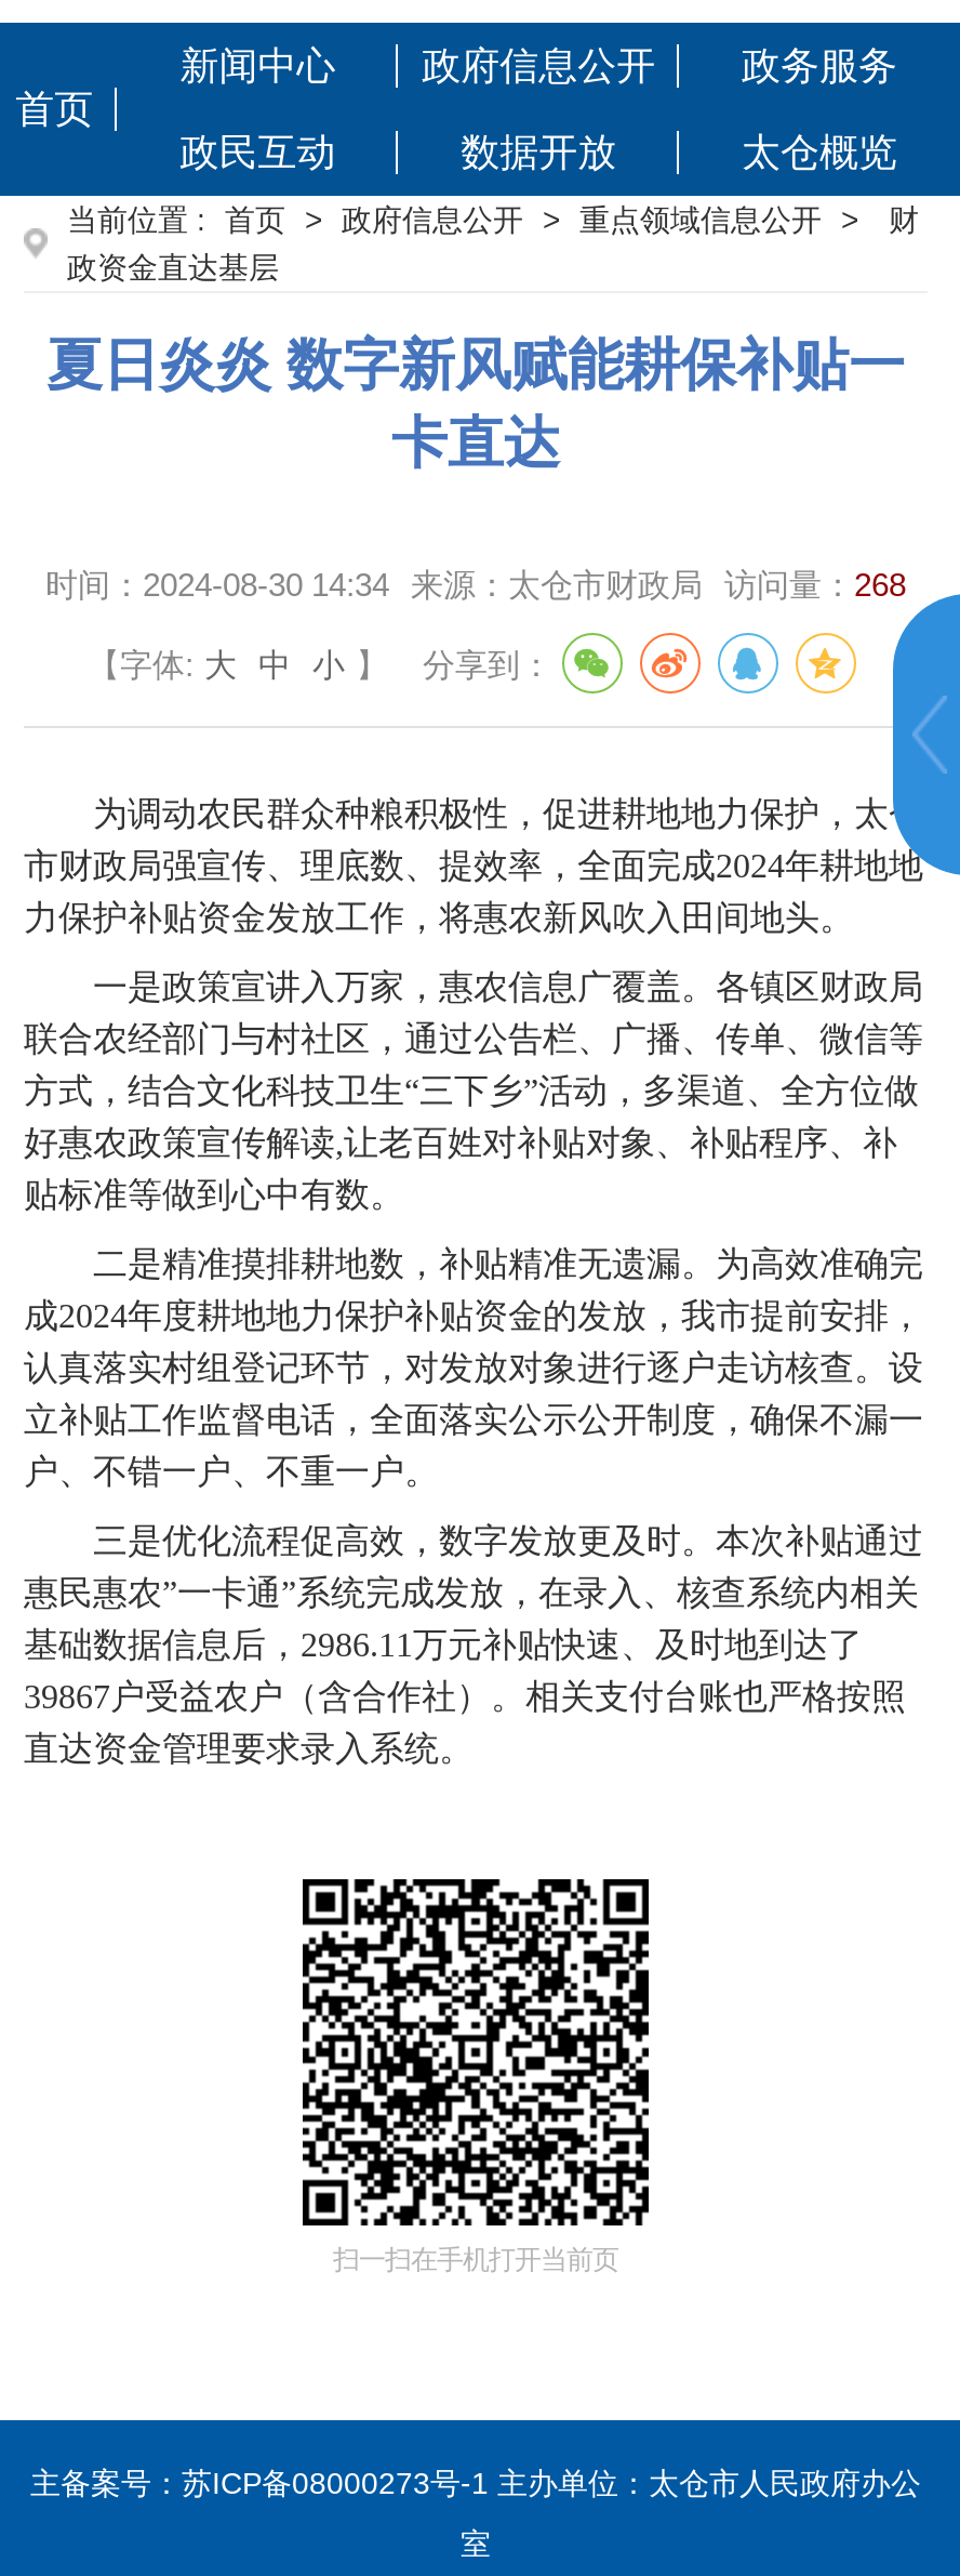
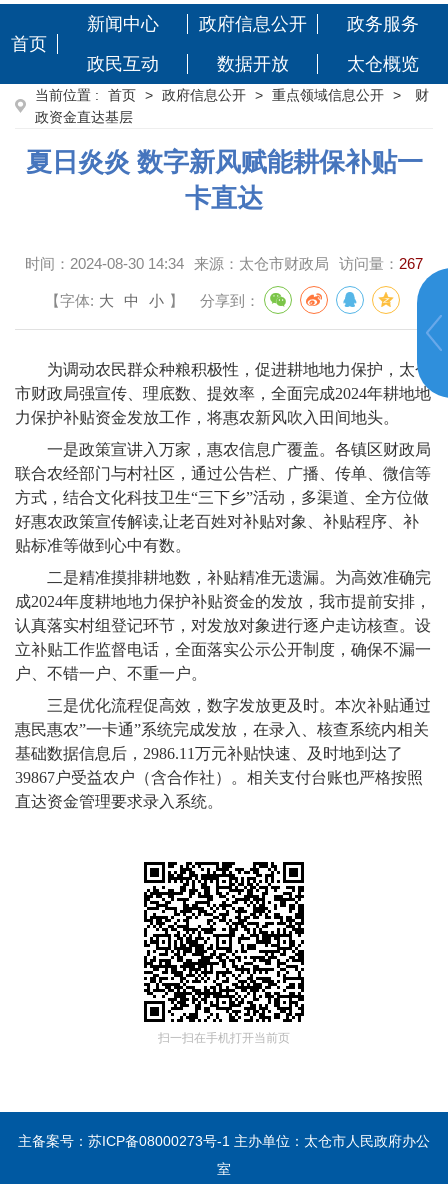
[45,565,906,602] 时间：2024-08-30 14:34 来源：太仓市财政局 访问量：268 -> [25,255,423,272] 时间：2024-08-30 14:34 来源：太仓市财政局 访问量：267

